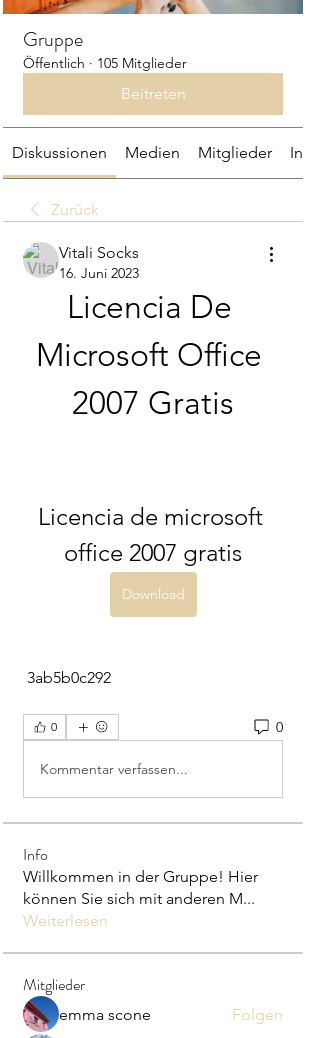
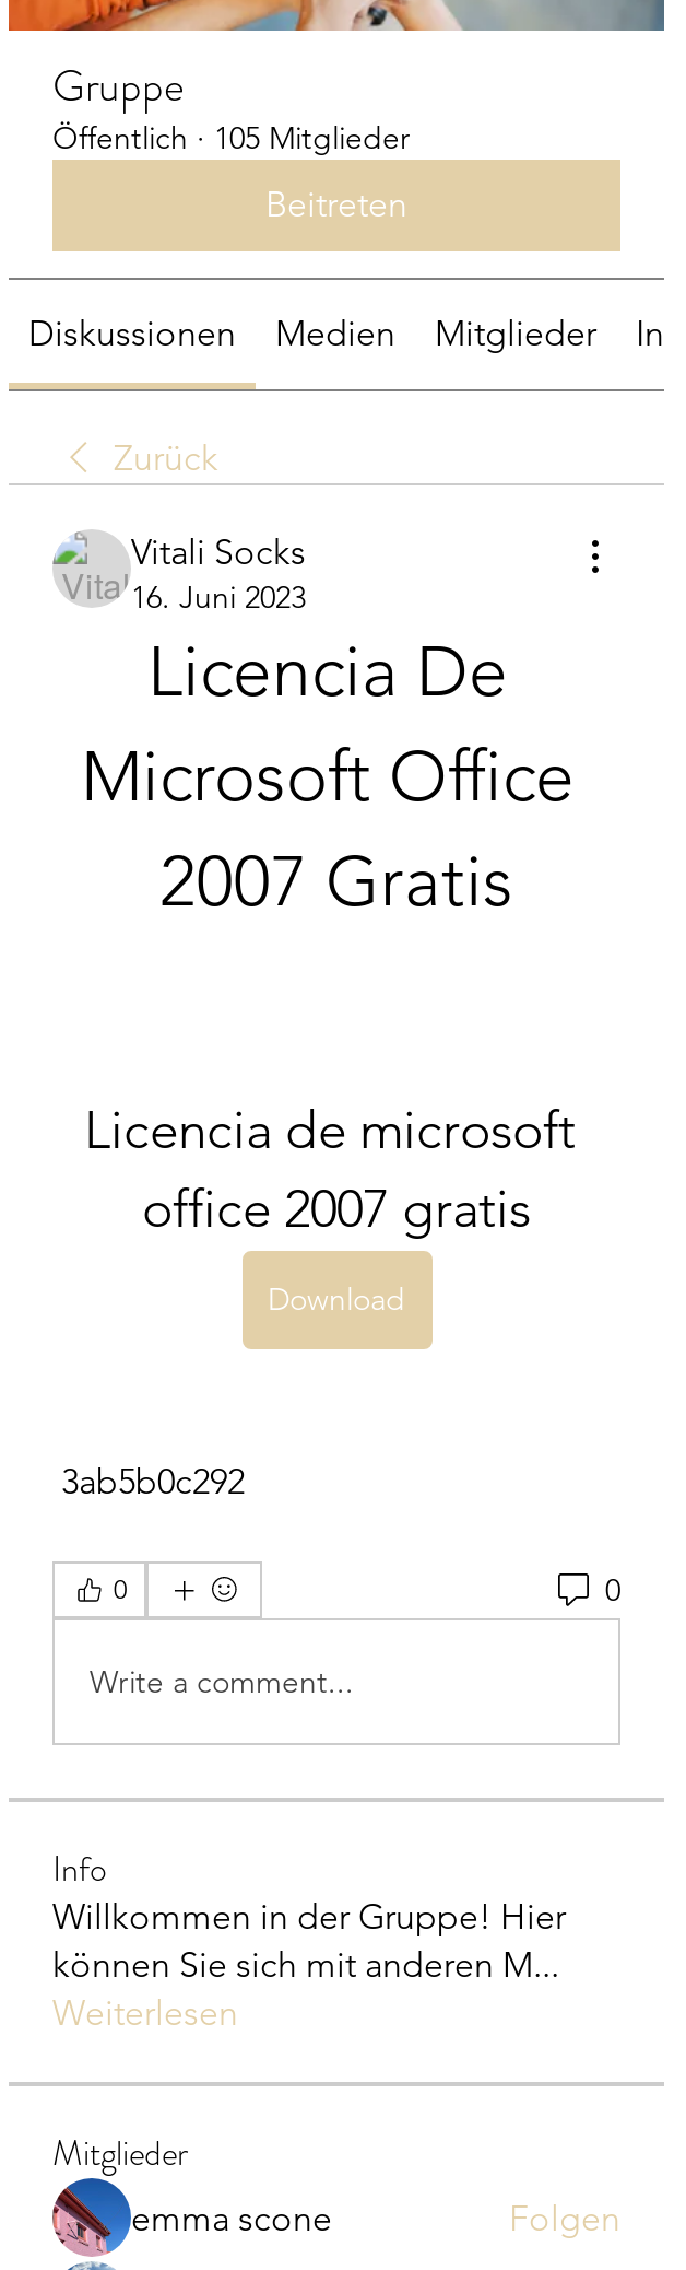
[40,759,188,777] Kommentar verfassen... -> [90,1661,354,1700] Write a comment...

